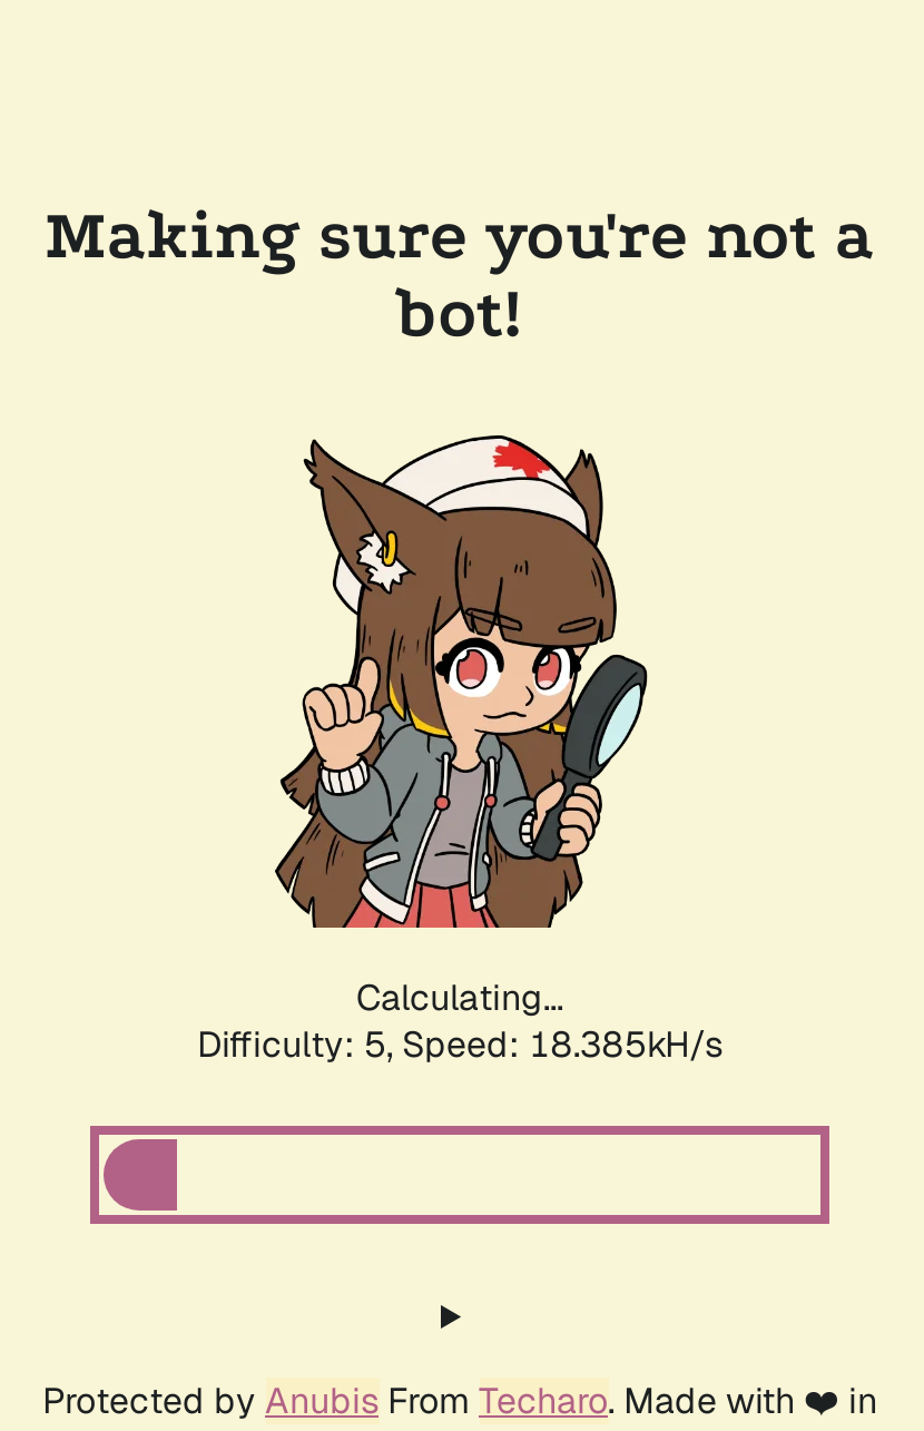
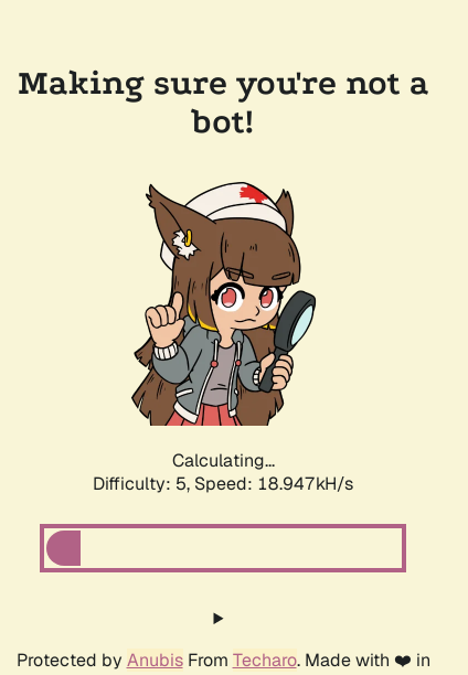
[197,1021,723,1068] Difficulty: 5, Speed: 18.385kH/s -> [93,472,353,495] Difficulty: 5, Speed: 18.947kH/s

